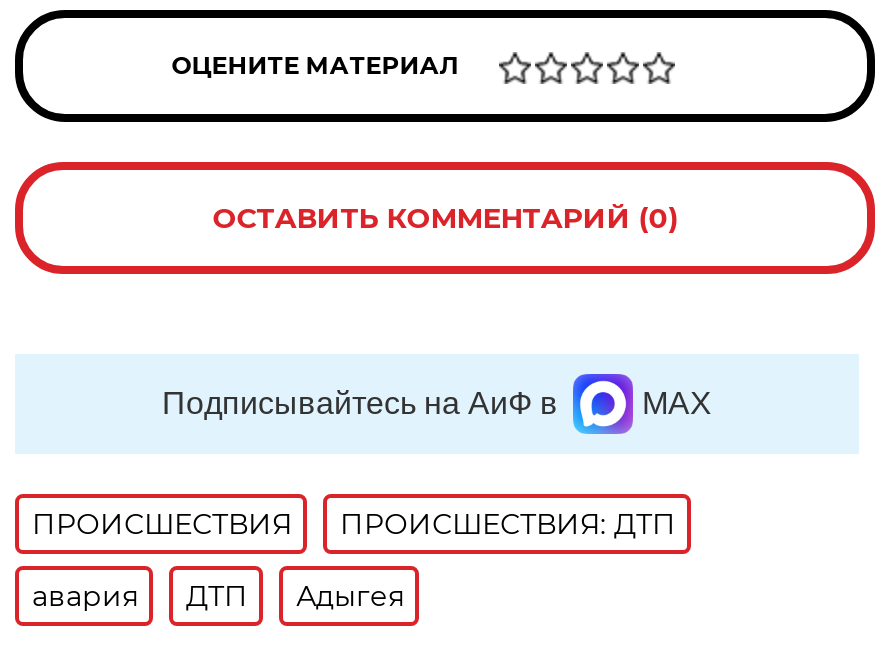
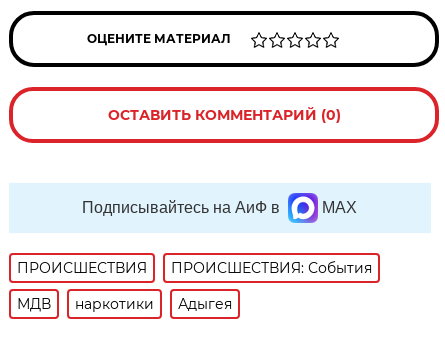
[340,506,676,542] ПРОИСШЕСТВИЯ: ДТП -> [171,259,372,277] ПРОИСШЕСТВИЯ: События
[32,578,248,614] авария | ДТП -> [17,295,154,313] МДВ | наркотики

